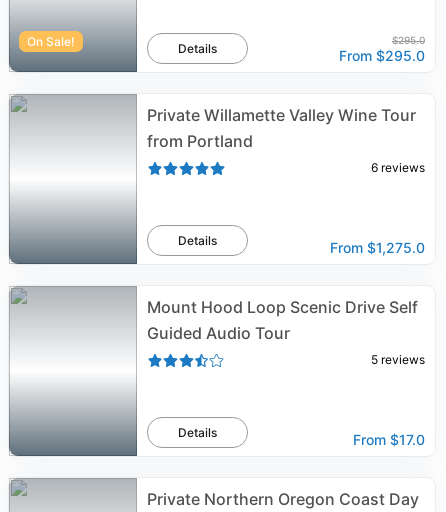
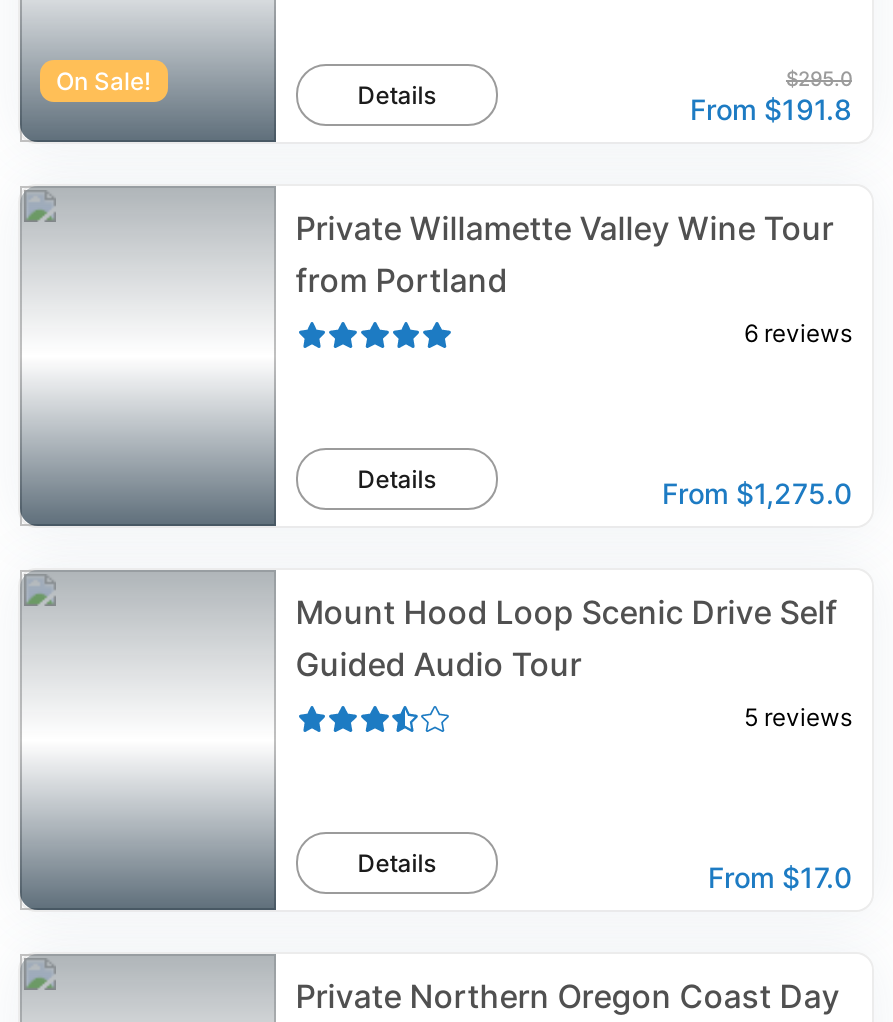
[339,47,425,64] From $295.0 -> [690,92,852,126] From $191.8

